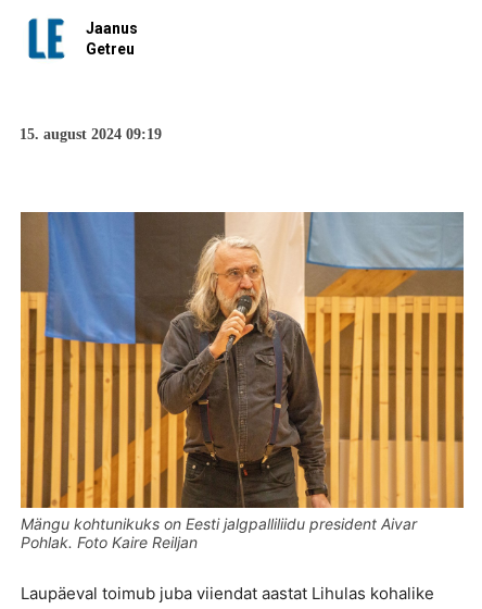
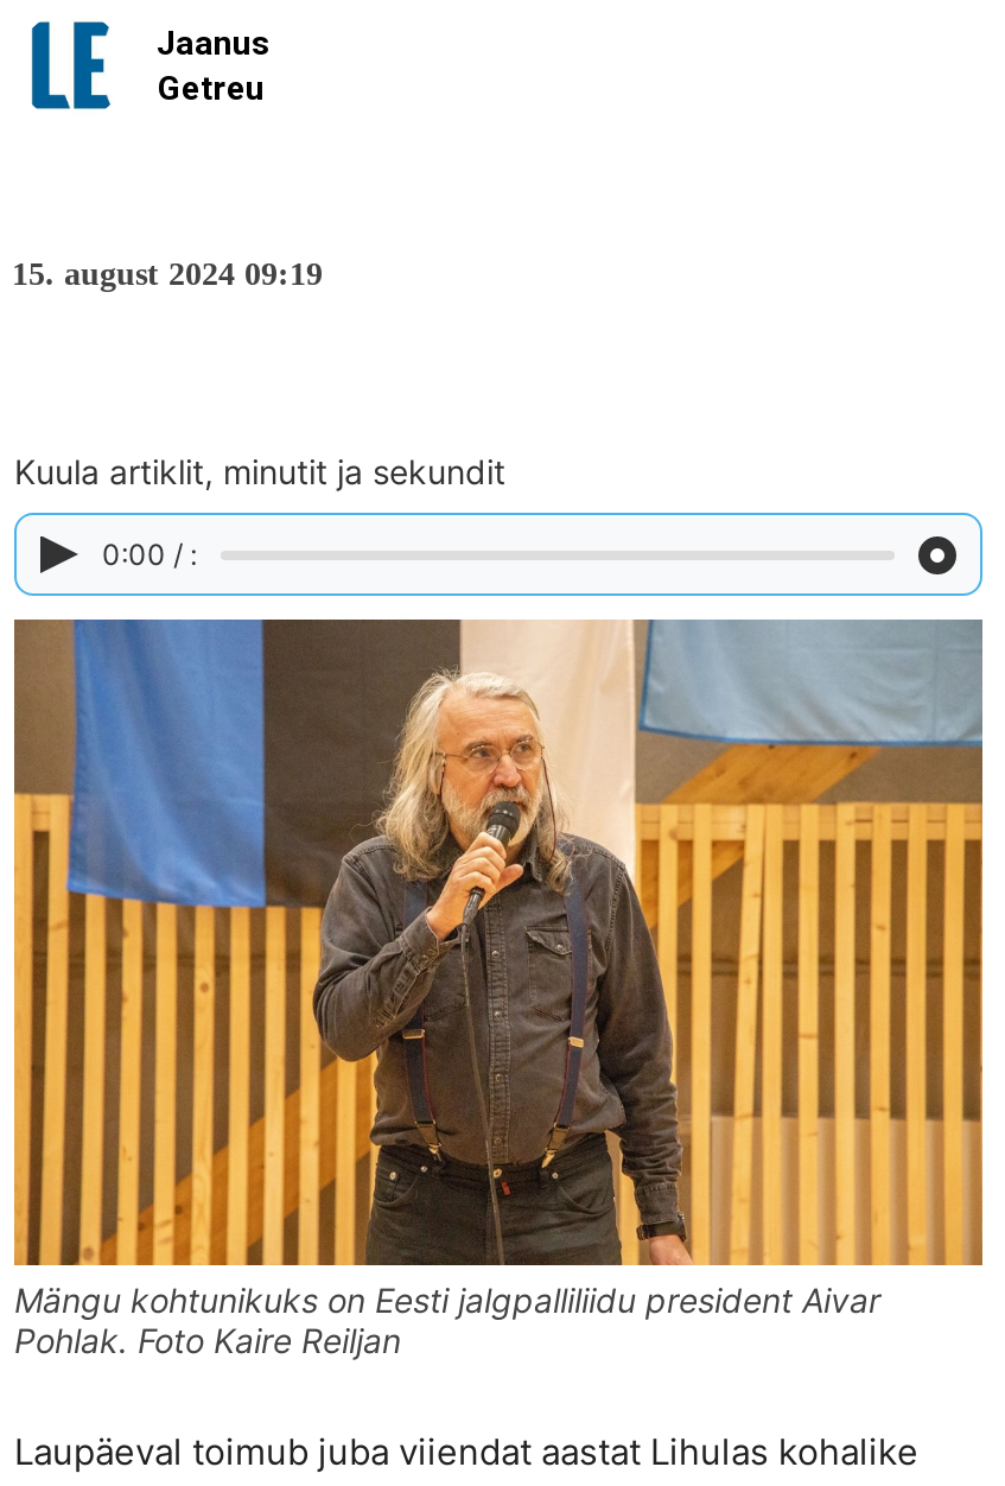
none -> [14,451,505,571] Kuula artiklit, minutit ja sekundit | 0:00 / :

